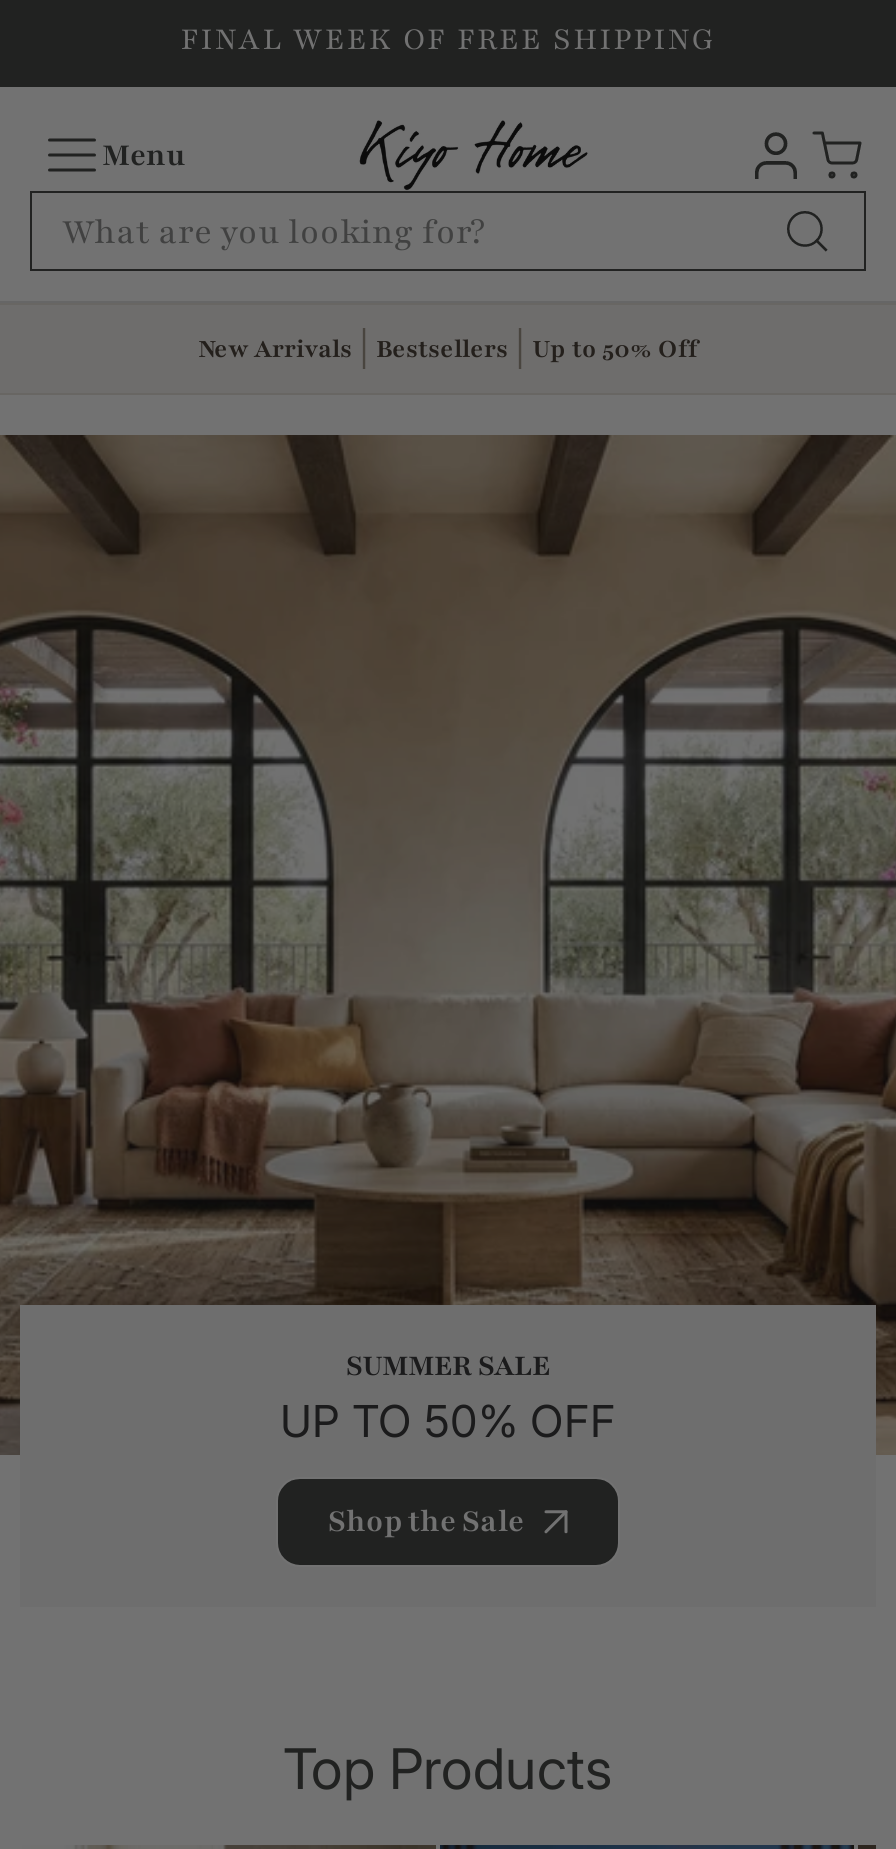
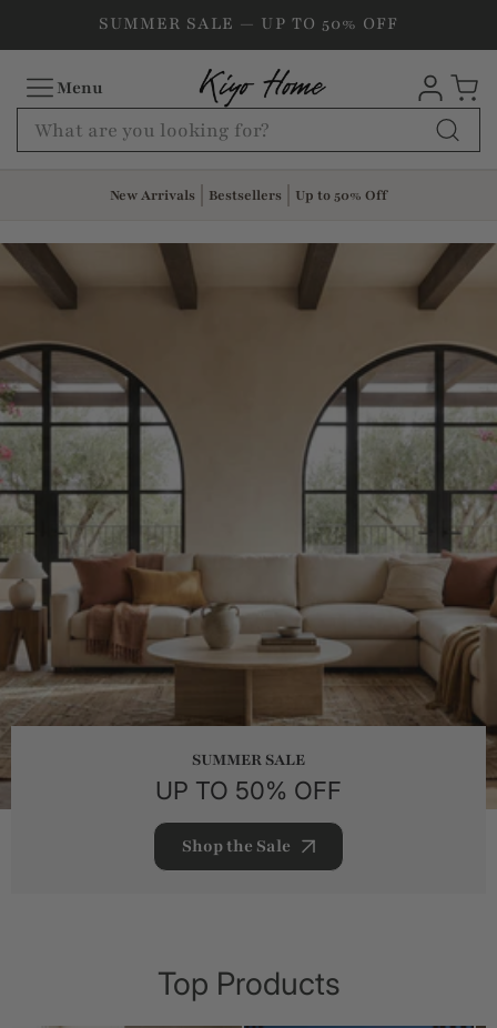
[180,19,716,59] FINAL WEEK OF FREE SHIPPING -> [99,12,398,34] SUMMER SALE — UP TO 50% OFF

